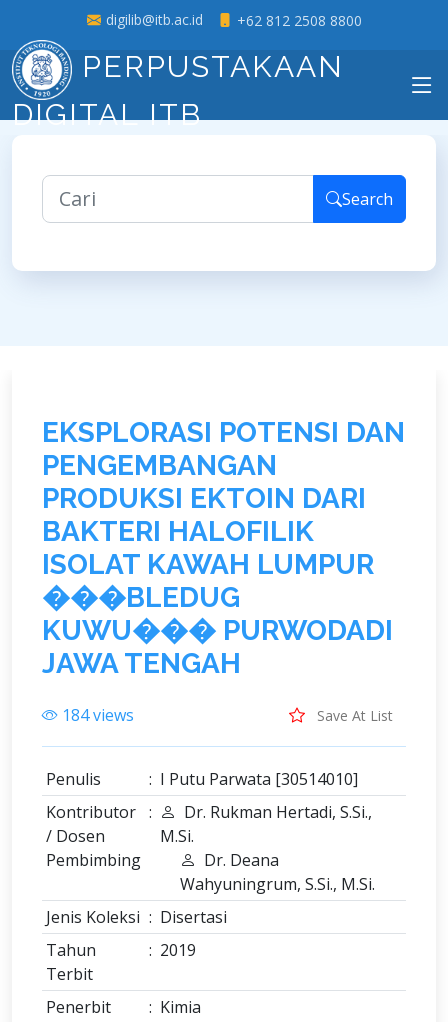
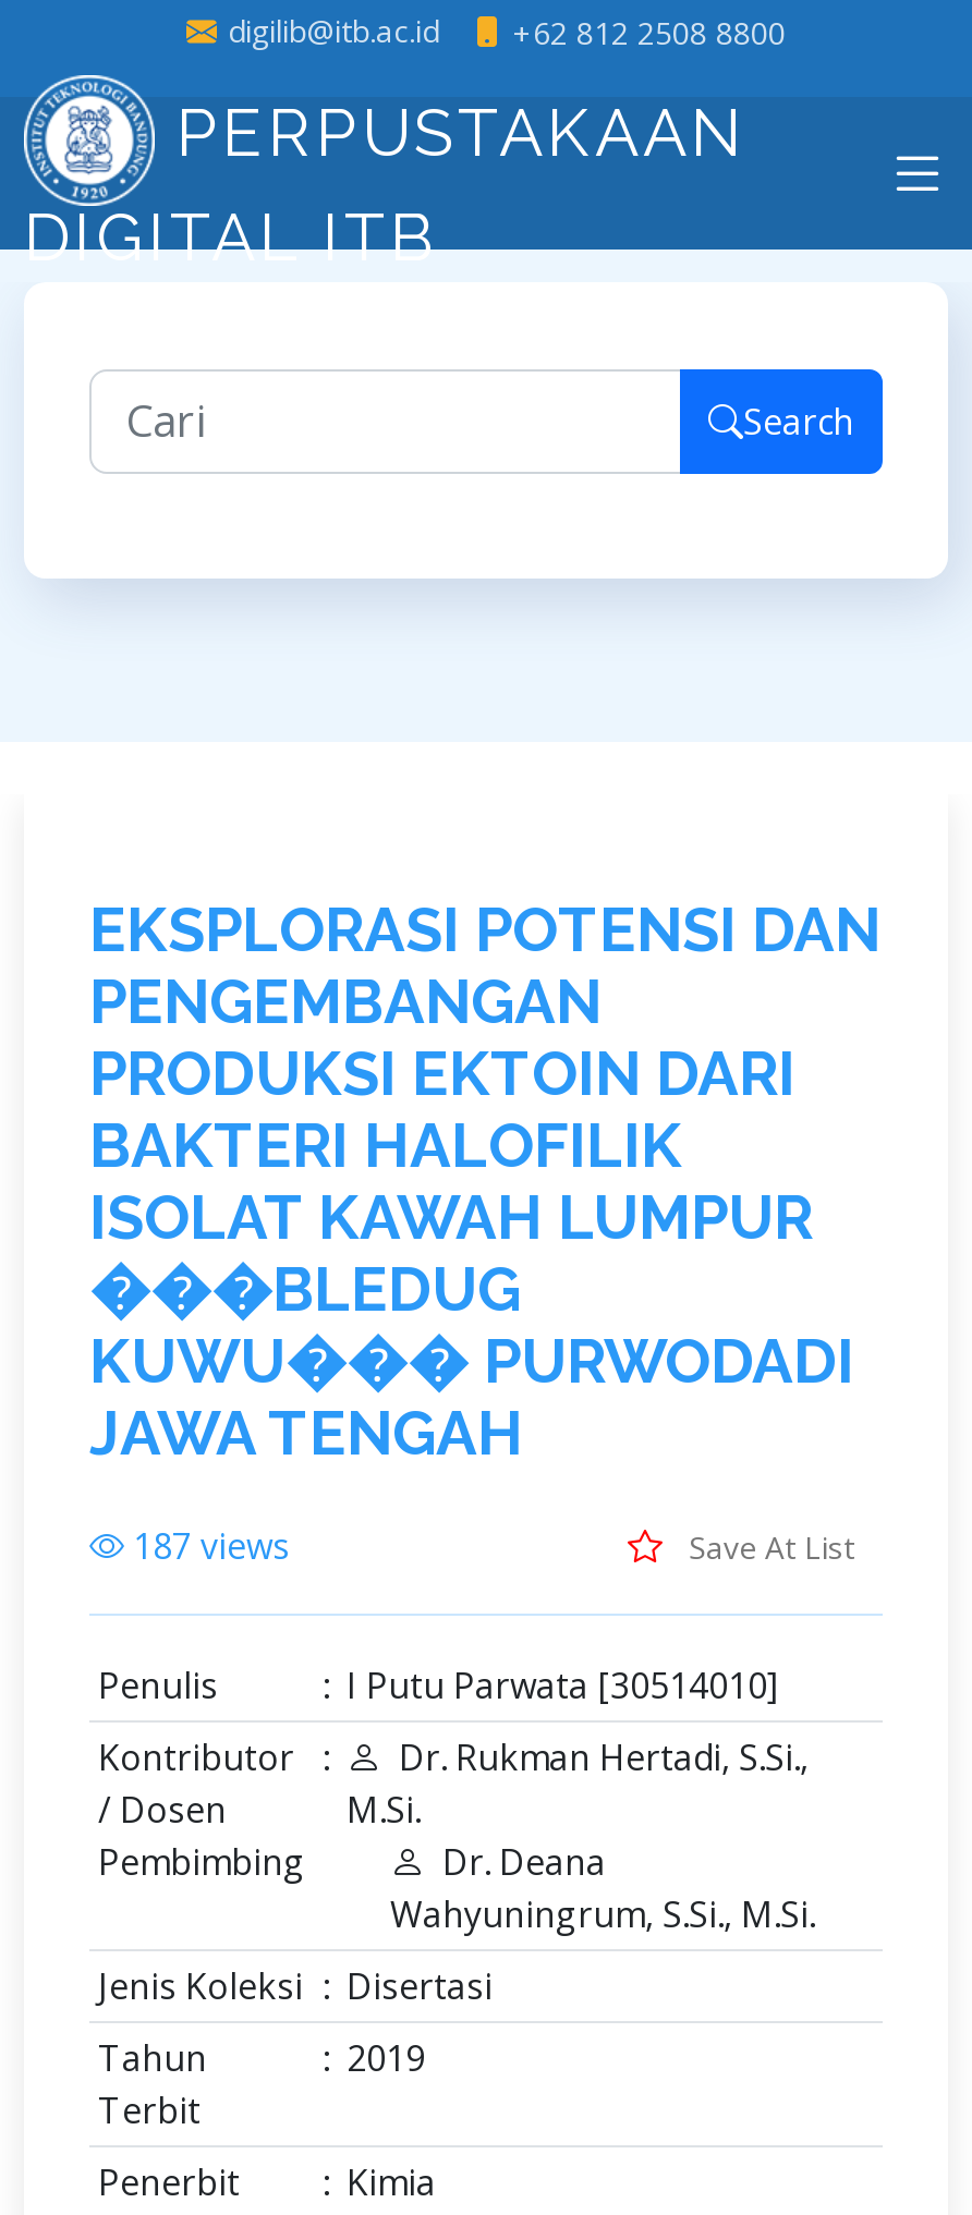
[62,704,134,726] 184 views -> [133,1522,290,1570] 187 views

